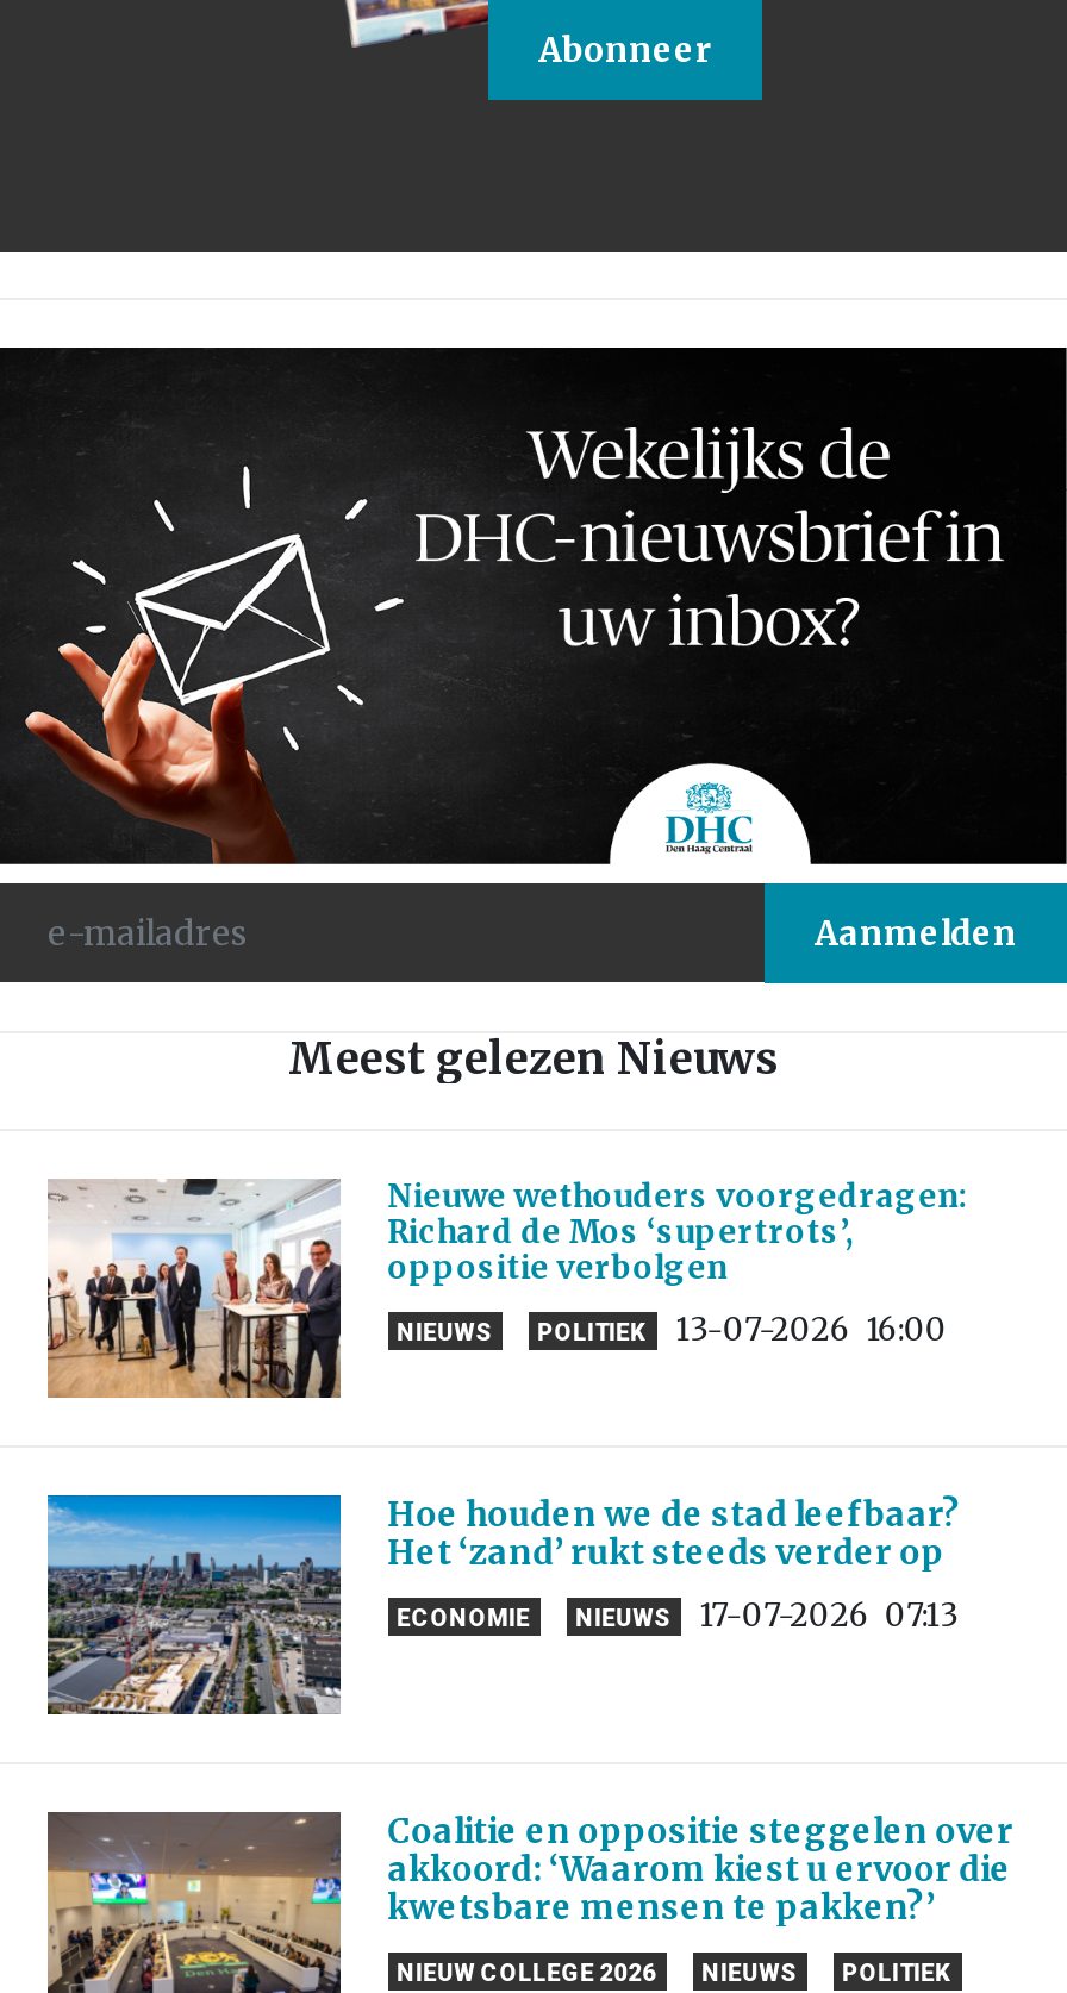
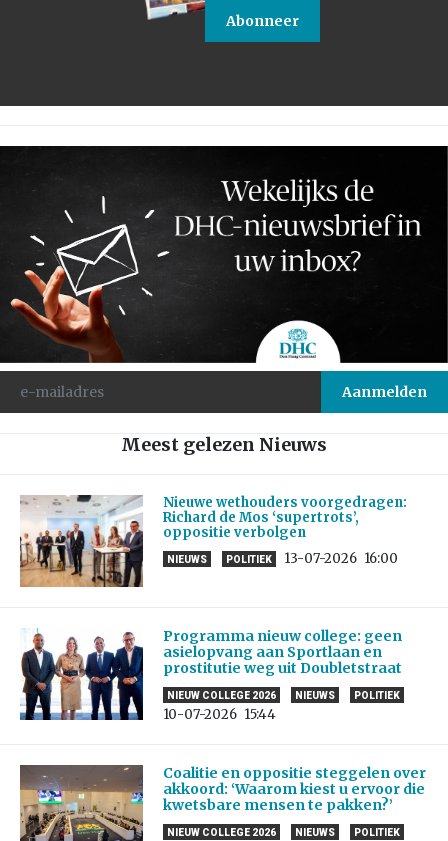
[45,1492,961,1717] [image] | Hoe houden we de stad leefbaar? | Het ‘zand’ rukt steeds verder op -> [20,627,402,724] [image] | Programma nieuw college: geen | asielopvang aan Sportlaan en | prostitutie weg uit Doubletstraat
[397,1604,530,1630] ECONOMIE -> [167,690,276,701] NIEUW COLLEGE 2026
[700,1595,959,1635] 17-07-2026 07:13 -> [163,690,400,723] POLITIEK | 10-07-2026 15:44

